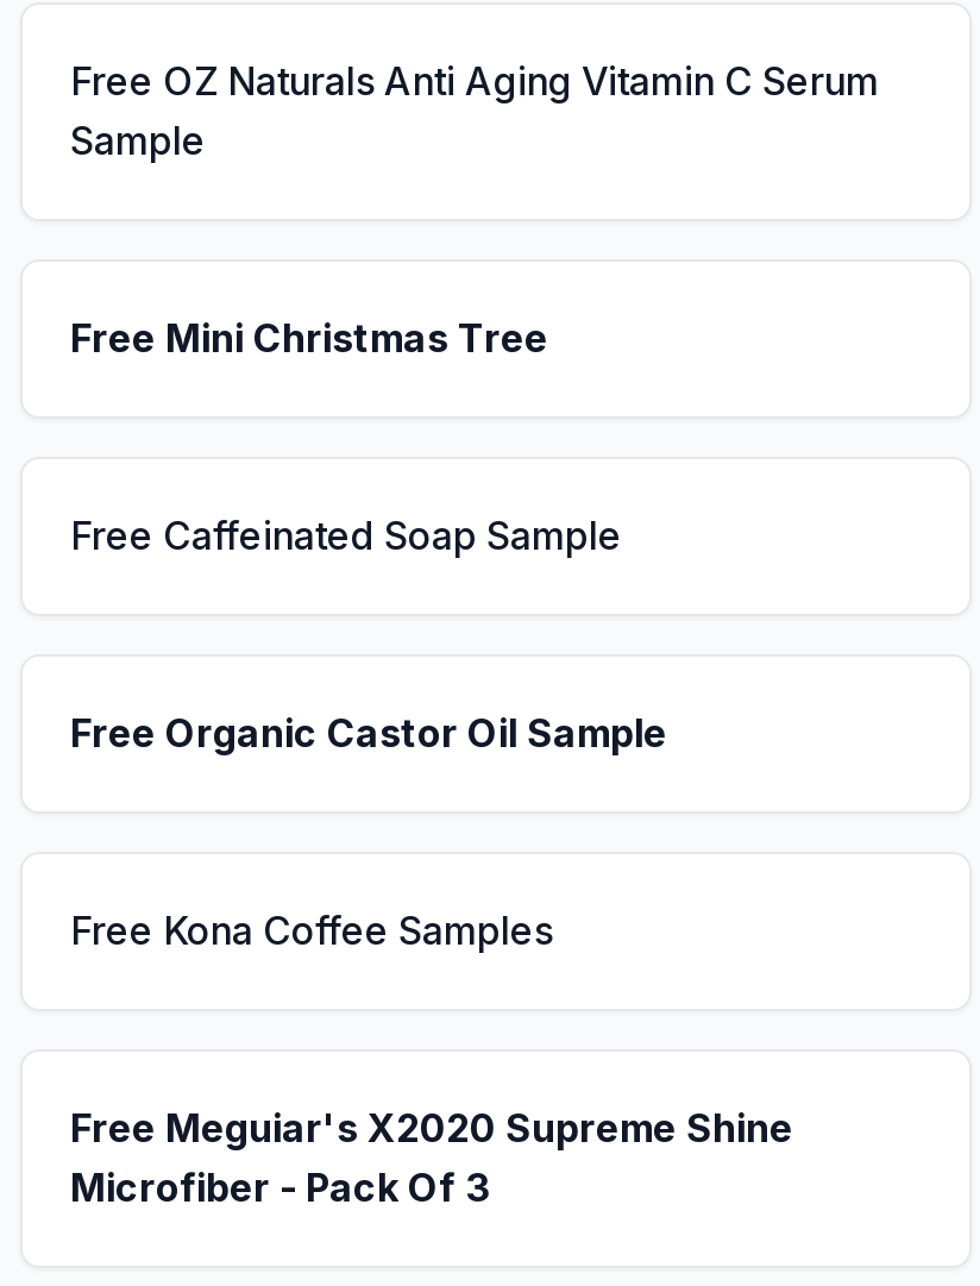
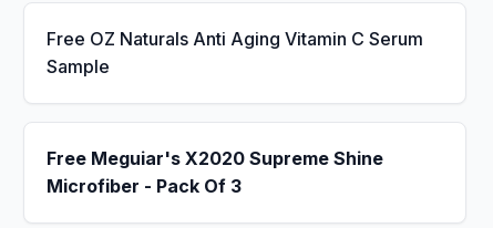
[70,314,548,362] Free Mini Christmas Tree -> none
[70,512,622,559] Free Caffeinated Soap Sample -> none
[70,709,667,757] Free Organic Castor Oil Sample -> none
[70,907,553,954] Free Kona Coffee Samples -> none

